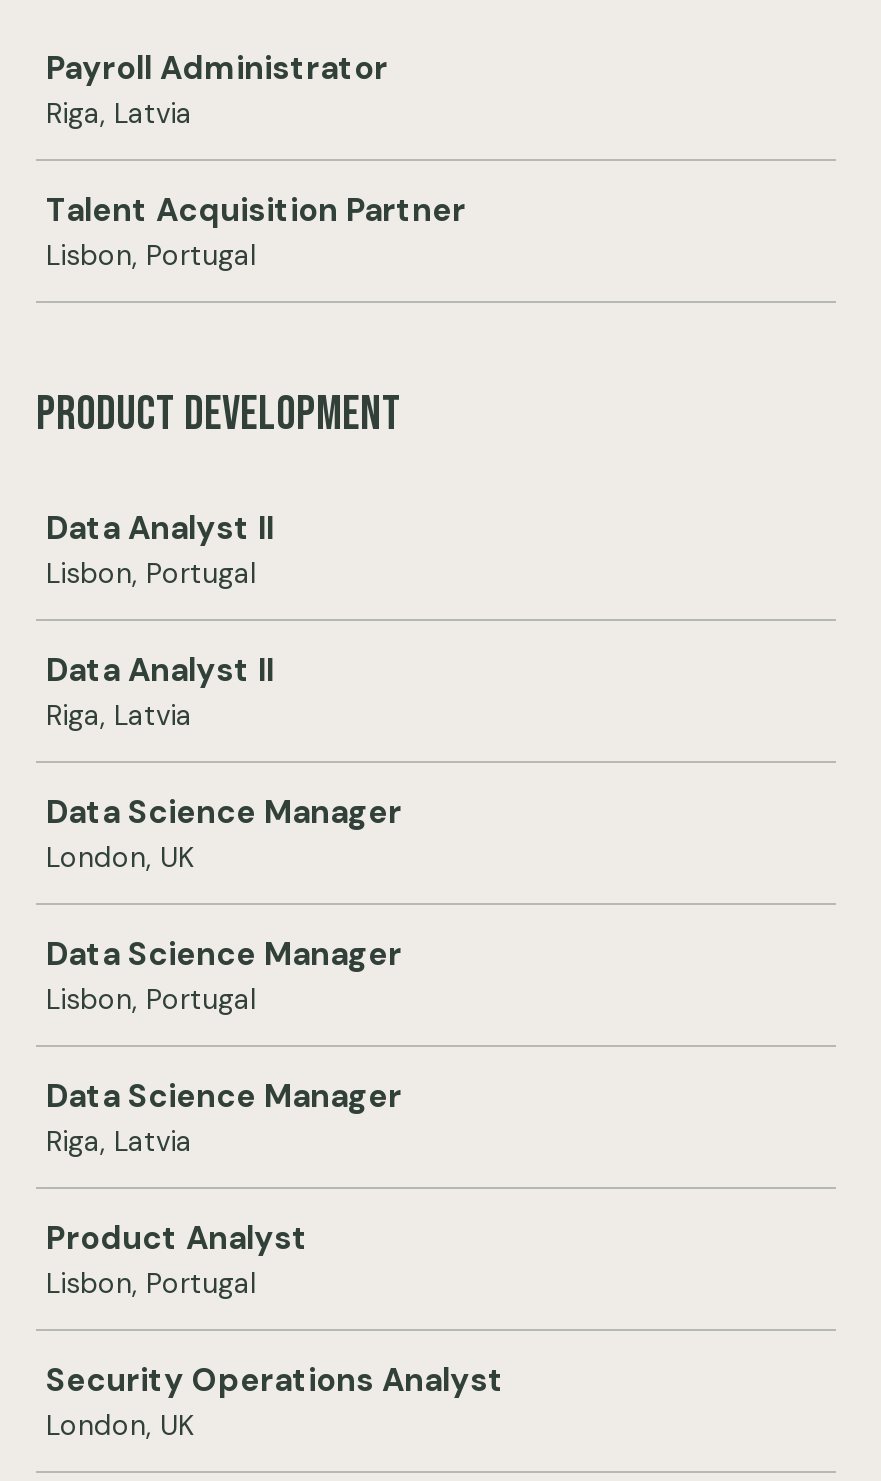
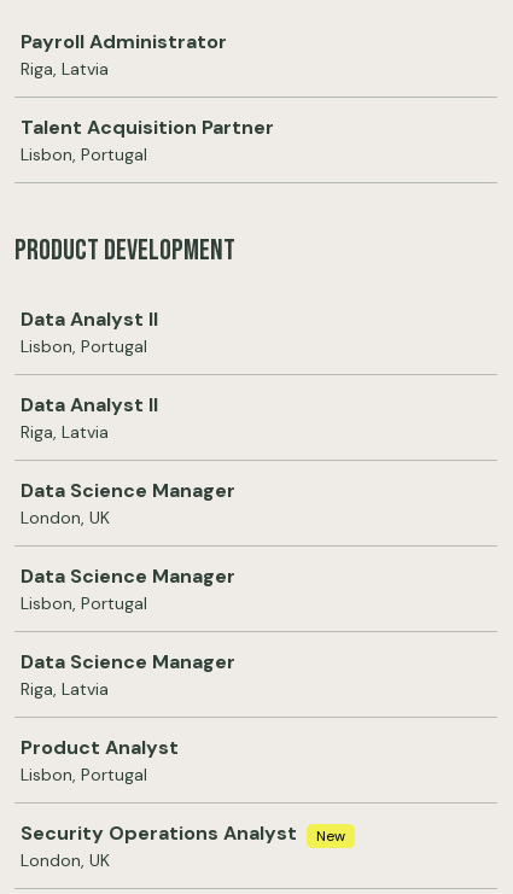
none -> [316,826,345,846] New

